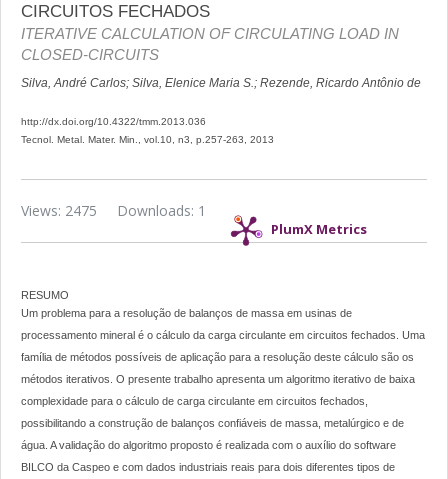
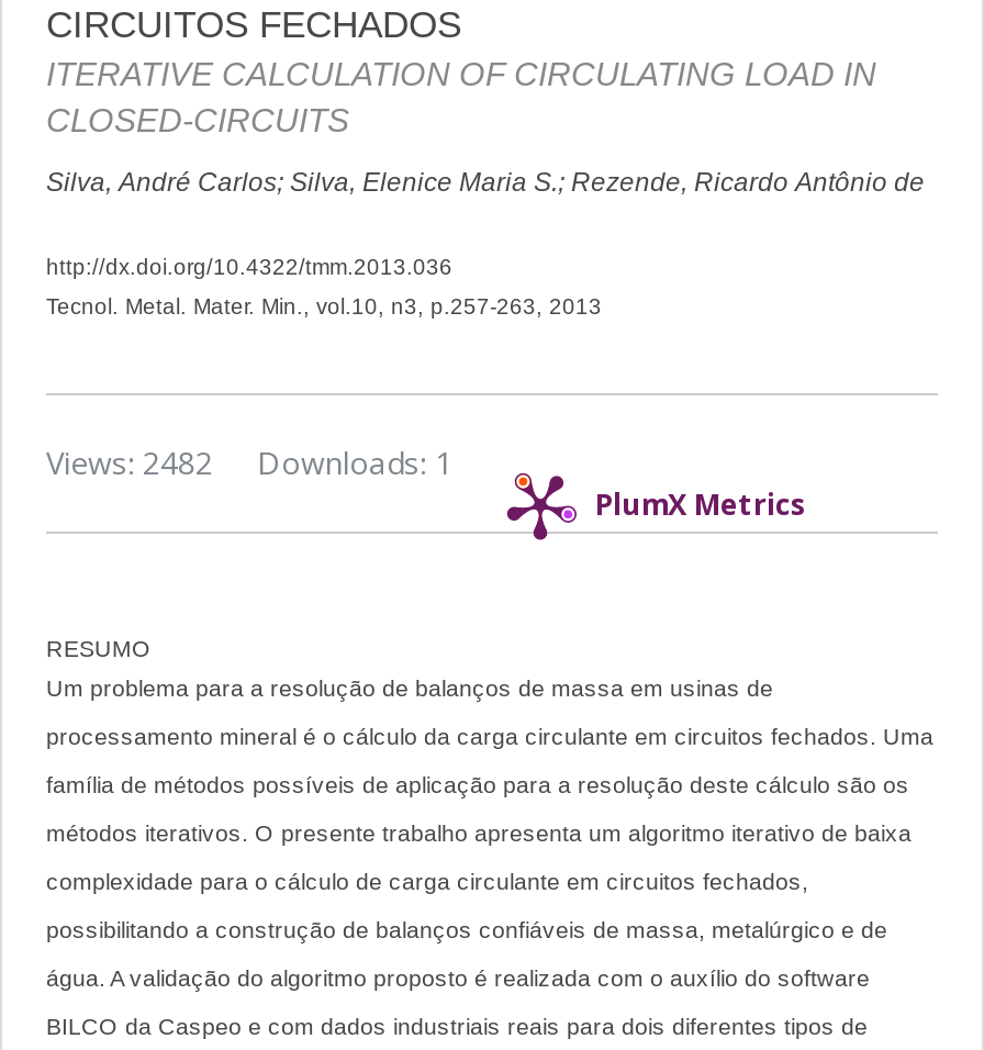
[21,201,206,220] Views: 2475 Downloads: 1 -> [46,442,452,483] Views: 2482 Downloads: 1

